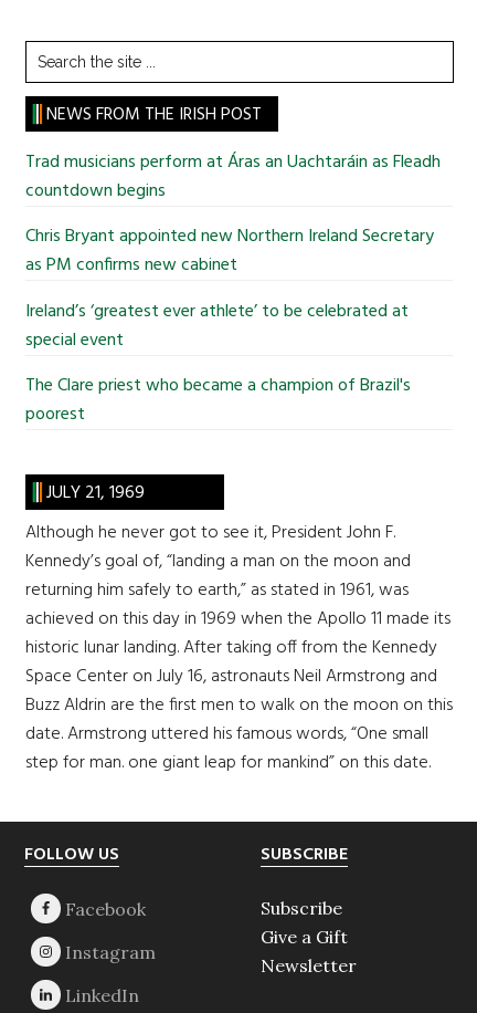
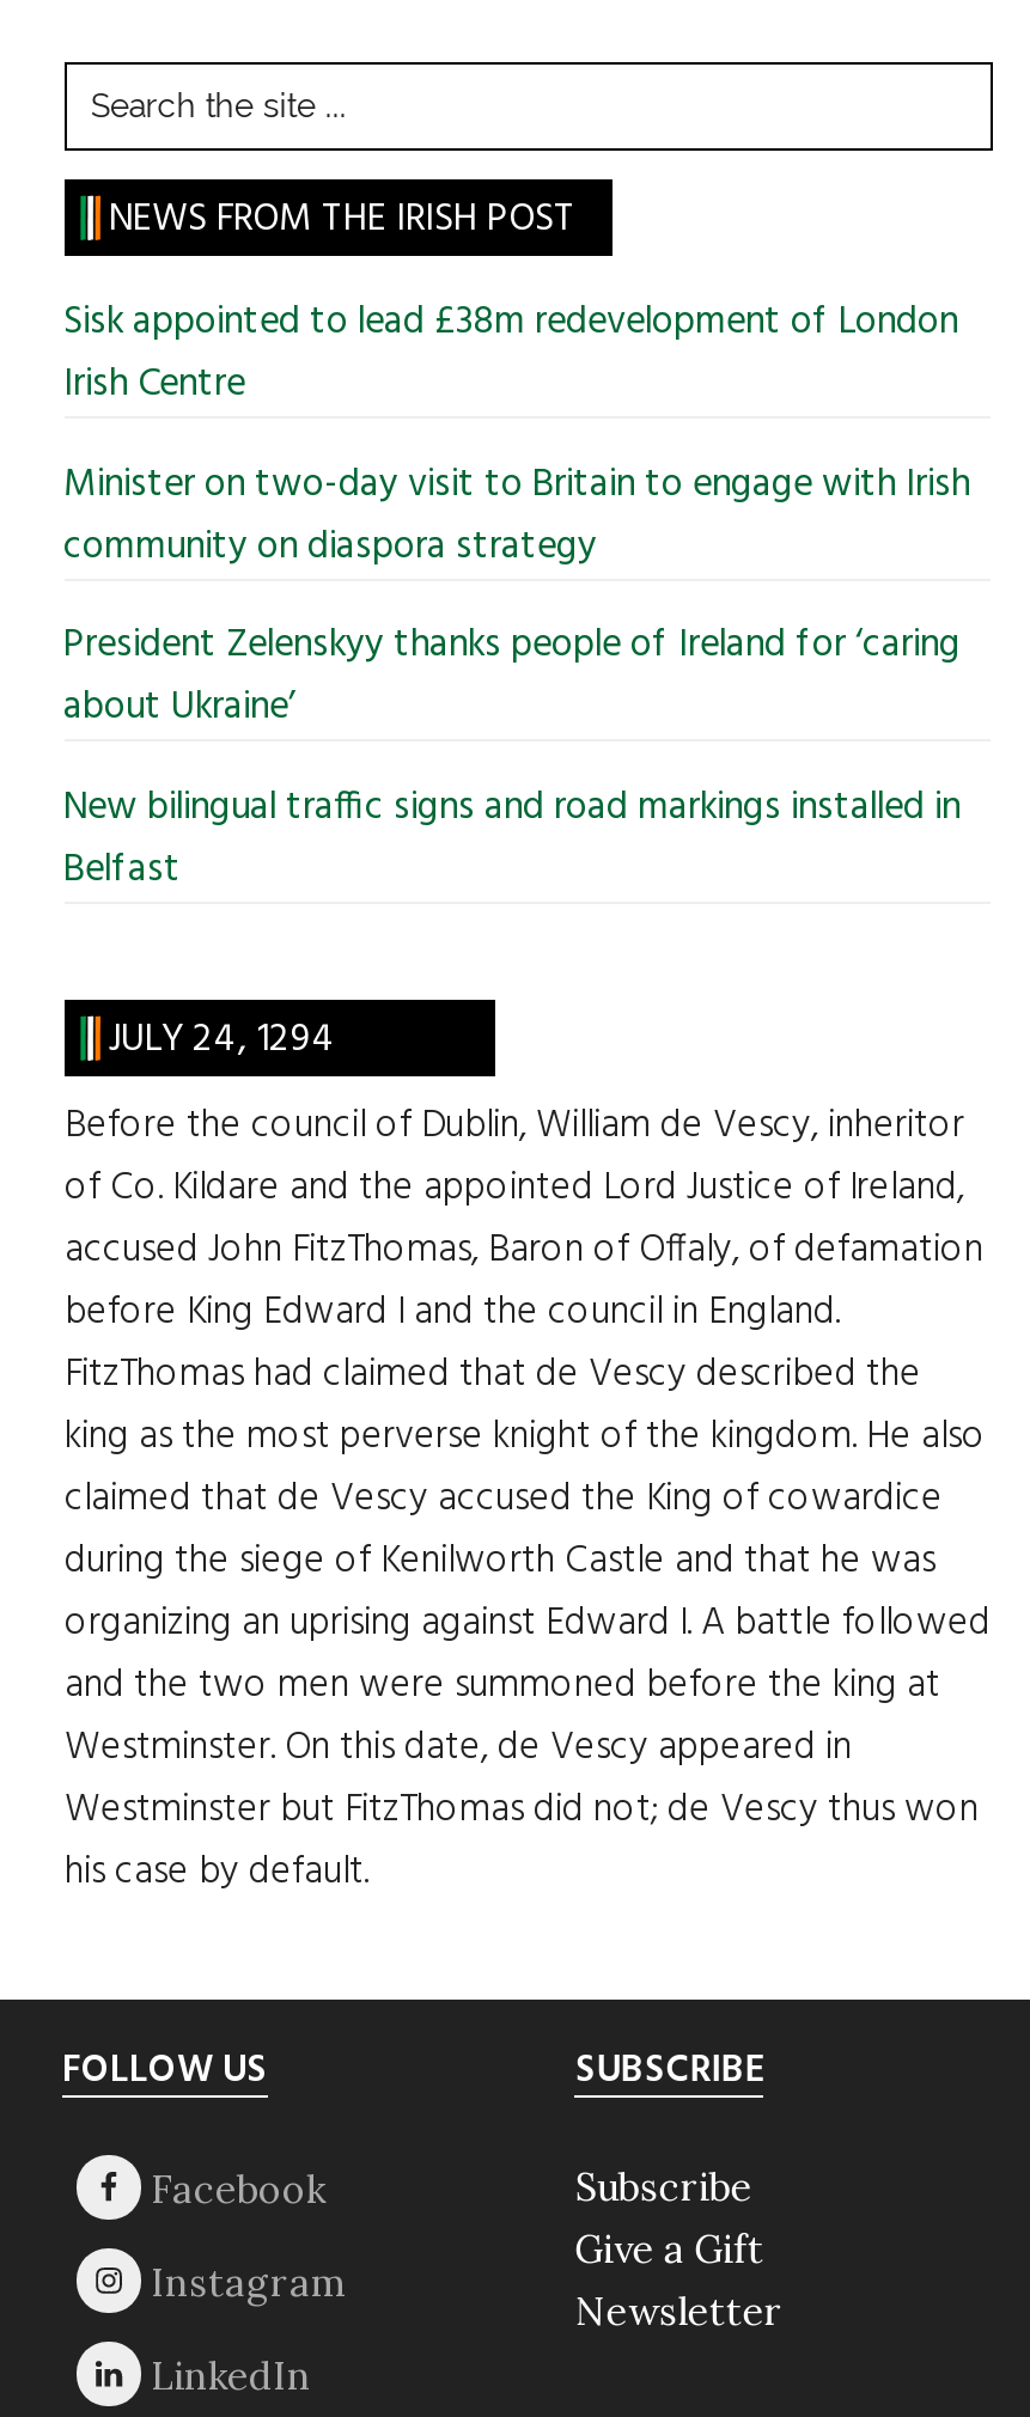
[25,148,440,206] Trad musicians perform at Áras an Uachtaráin as Fleadh | countdown begins -> [63,293,958,417] Sisk appointed to lead £38m redevelopment of London | Irish Centre
[25,223,433,280] Chris Bryant appointed new Northern Ireland Secretary | as PM confirms new cabinet -> [63,454,970,579] Minister on two-day visit to Britain to engage with Irish | community on diaspora strategy
[25,297,408,355] Ireland’s ‘greatest ever athlete’ to be celebrated at | special event -> [63,616,961,740] President Zelenskyy thanks people of Ireland for ‘caring | about Ukraine’
[25,372,410,430] The Clare priest who became a champion of Brazil's | poorest -> [63,777,961,902] New bilingual traffic signs and road markings installed in | Belfast
[25,479,453,778] JULY 21, 1969 | Although he never got to see it, President John F. | Kennedy’s goal of, “landing a man on the moon and | returning him safely to earth,” as stated in 1961, was | achieved on this day in 1969 when the Apollo 11 made its | historic lunar landing. After taking off from the Kennedy | Space Center on July 16, astronauts Neil Armstrong and | Buzz Aldrin are the first men to walk on the moon on this | date. Armstrong uttered his famous words, “One small | step for man. one giant leap for mankind” on this date. -> [65,1009,991,1904] JULY 24, 1294 | Before the council of Dublin, William de Vescy, inheritor | of Co. Kildare and the appointed Lord Justice of Ireland, | accused John FitzThomas, Baron of Offaly, of defamation | before King Edward I and the council in England. | FitzThomas had claimed that de Vescy described the | king as the most perverse knight of the kingdom. He also | claimed that de Vescy accused the King of cowardice | during the siege of Kenilworth Castle and that he was | organizing an uprising against Edward I. A battle followed | and the two men were summoned before the king at | Westminster. On this date, de Vescy appeared in | Westminster but FitzThomas did not; de Vescy thus won | his case by default.

